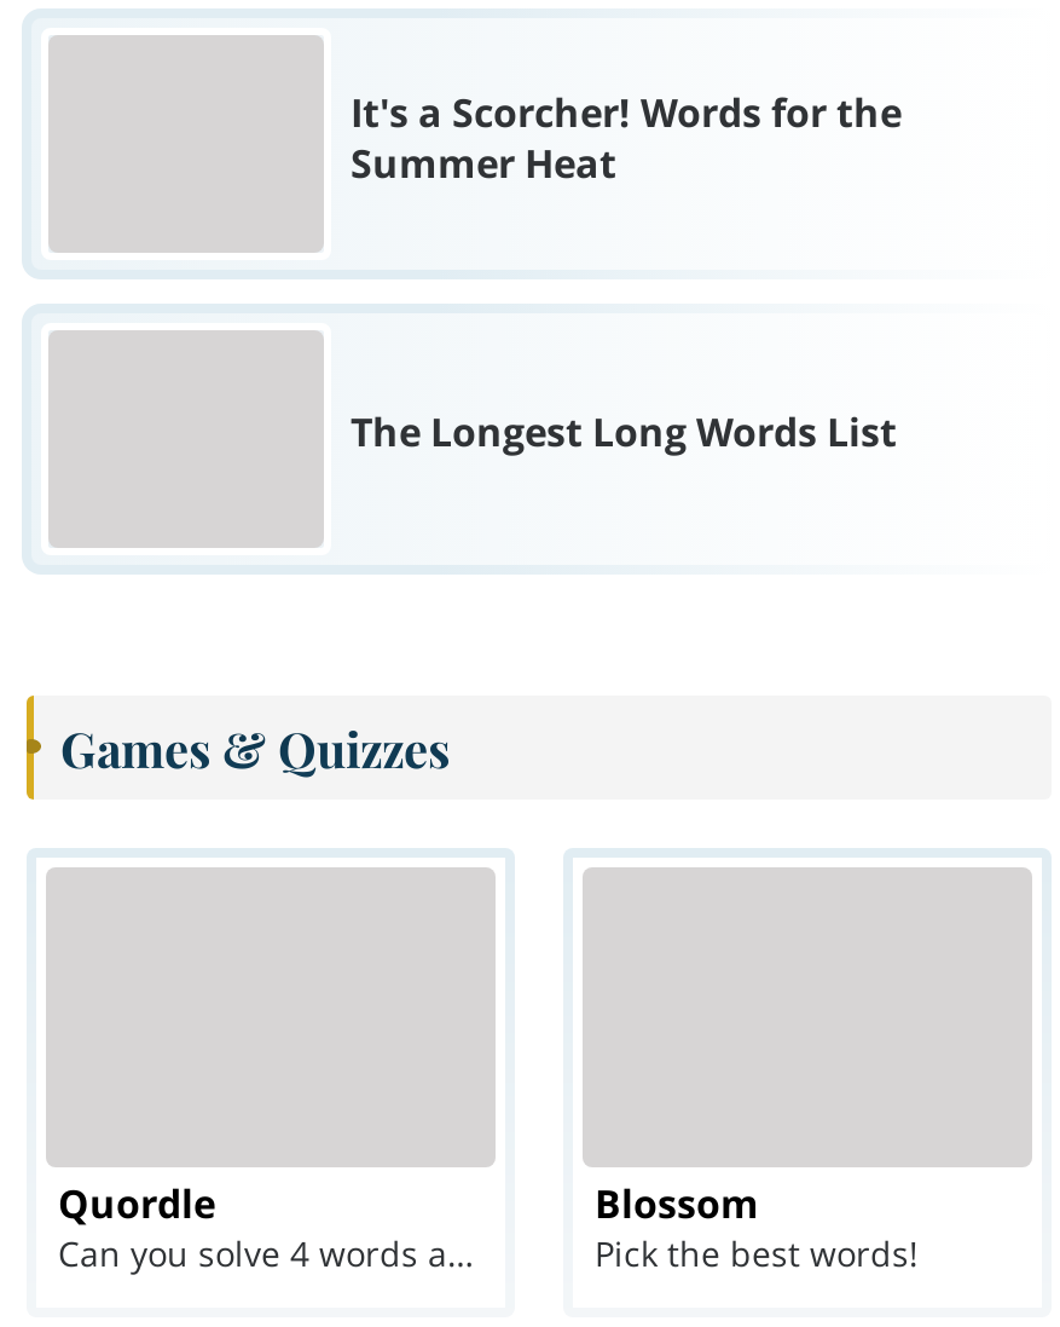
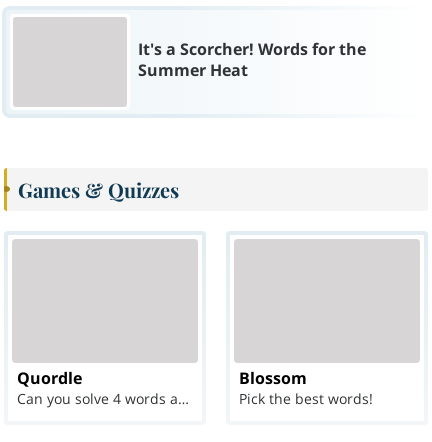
[351,406,897,459] The Longest Long Words List -> none

